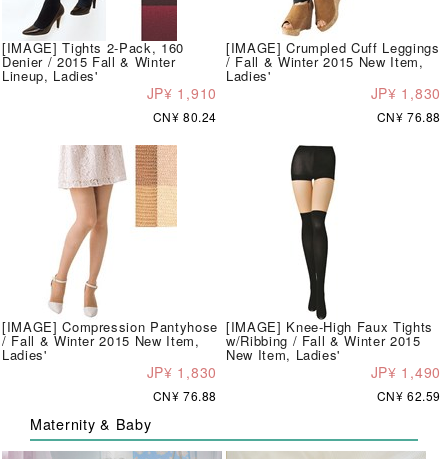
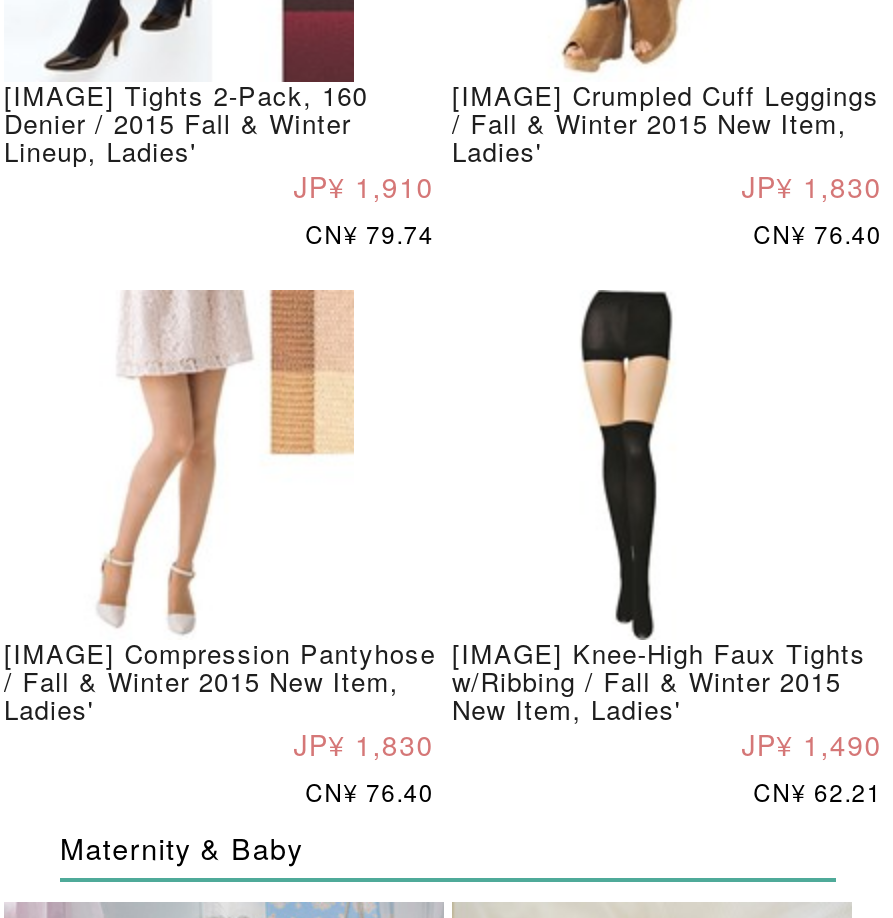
[153,108,217,125] CN¥ 80.24 -> [305,216,434,250] CN¥ 79.74
[377,108,441,125] CN¥ 76.88 -> [753,216,882,250] CN¥ 76.40
[153,387,217,404] CN¥ 76.88 -> [305,774,434,808] CN¥ 76.40
[377,387,441,404] CN¥ 62.59 -> [753,774,882,808] CN¥ 62.21

